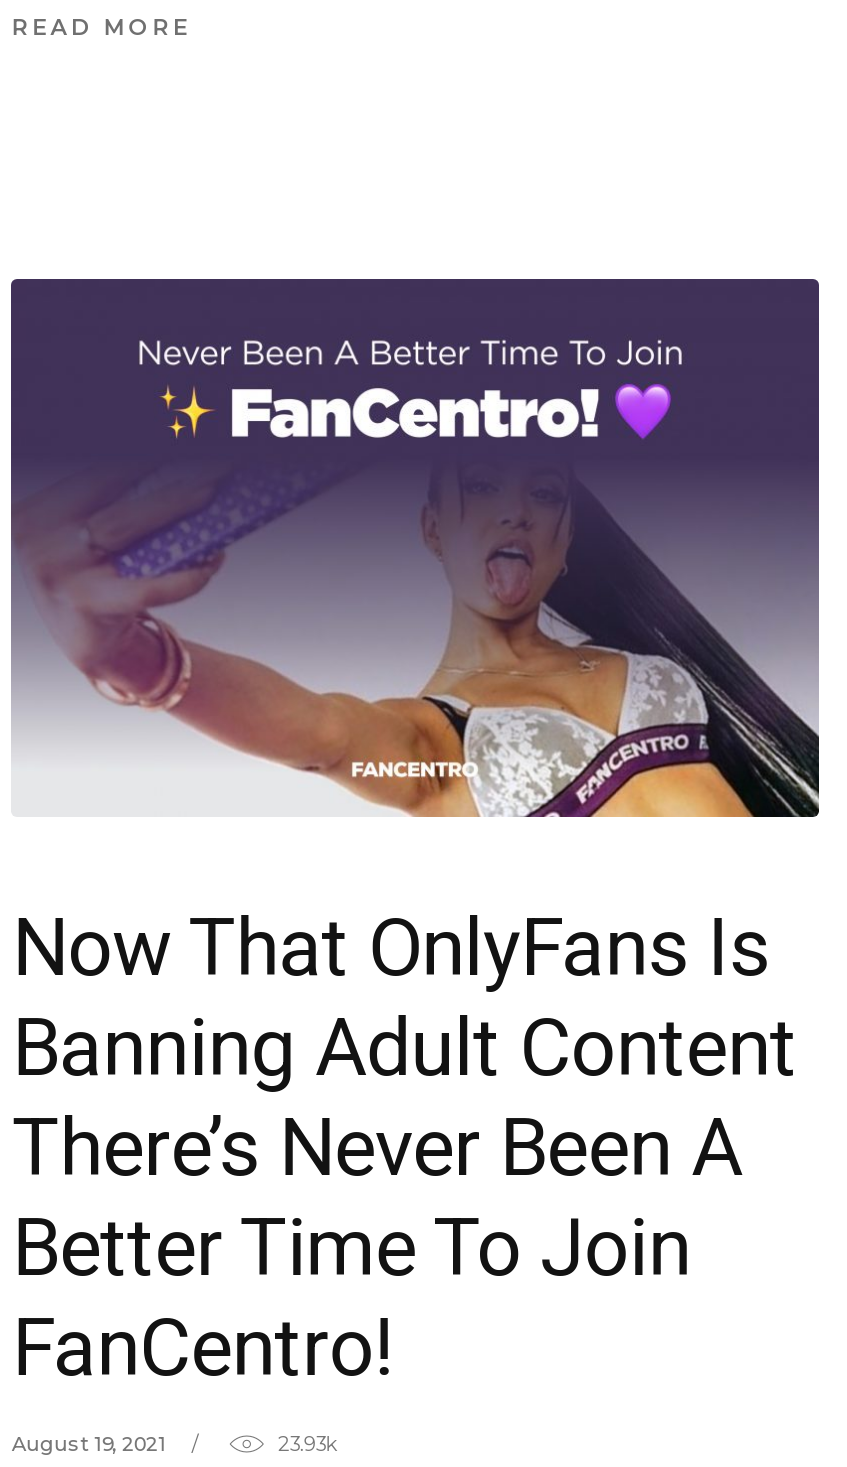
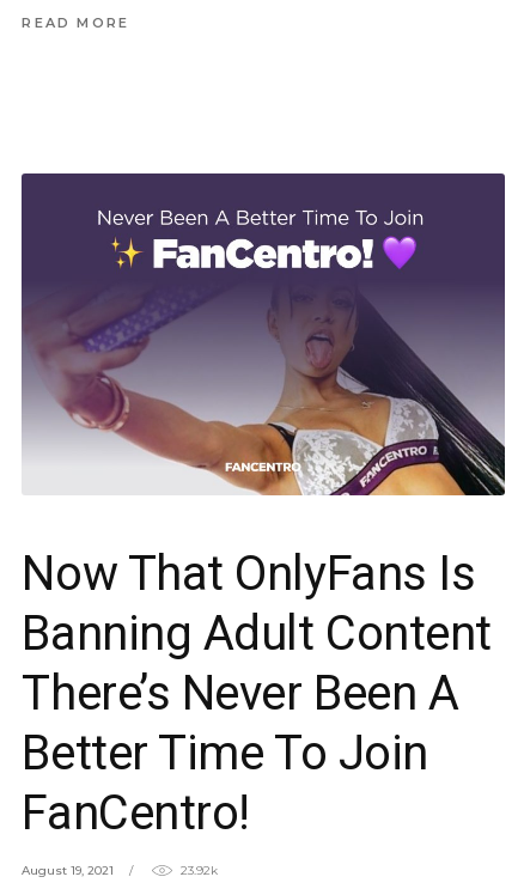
[278,1431,338,1457] 23.93k -> [181,862,218,878] 23.92k

